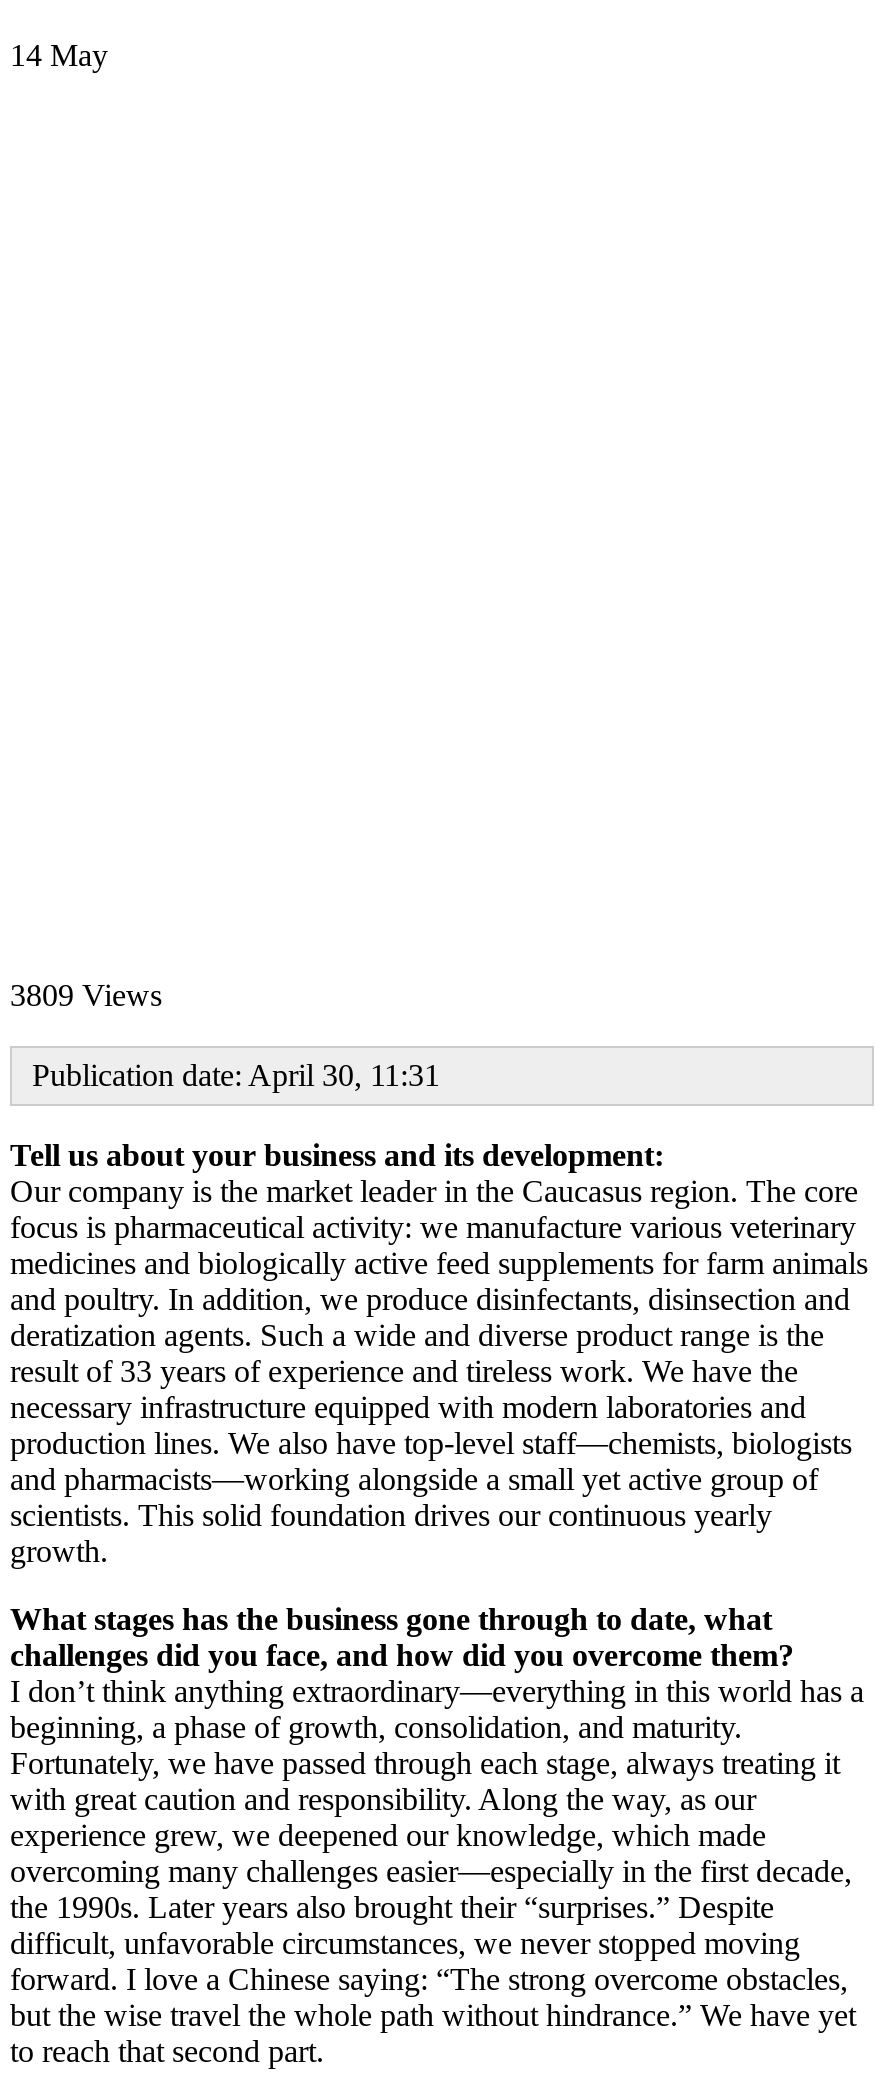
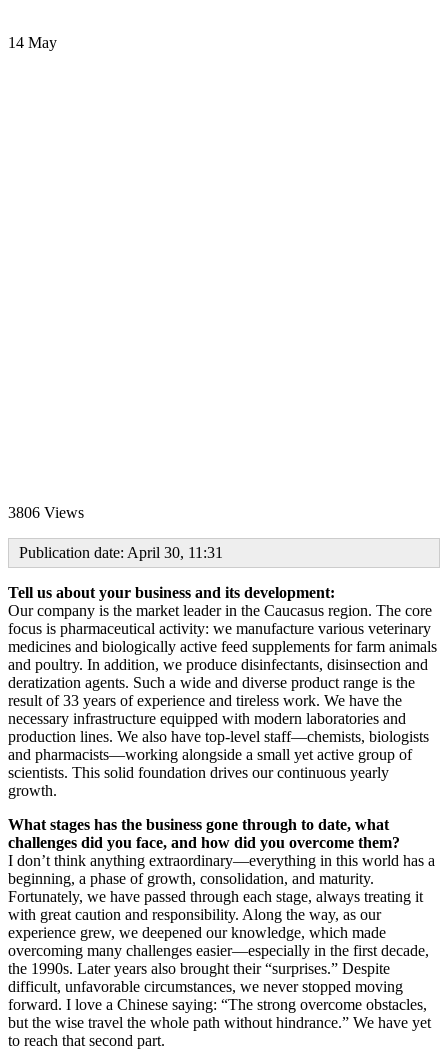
[10,978,162,1012] 3809 Views -> [8,504,84,521] 3806 Views

